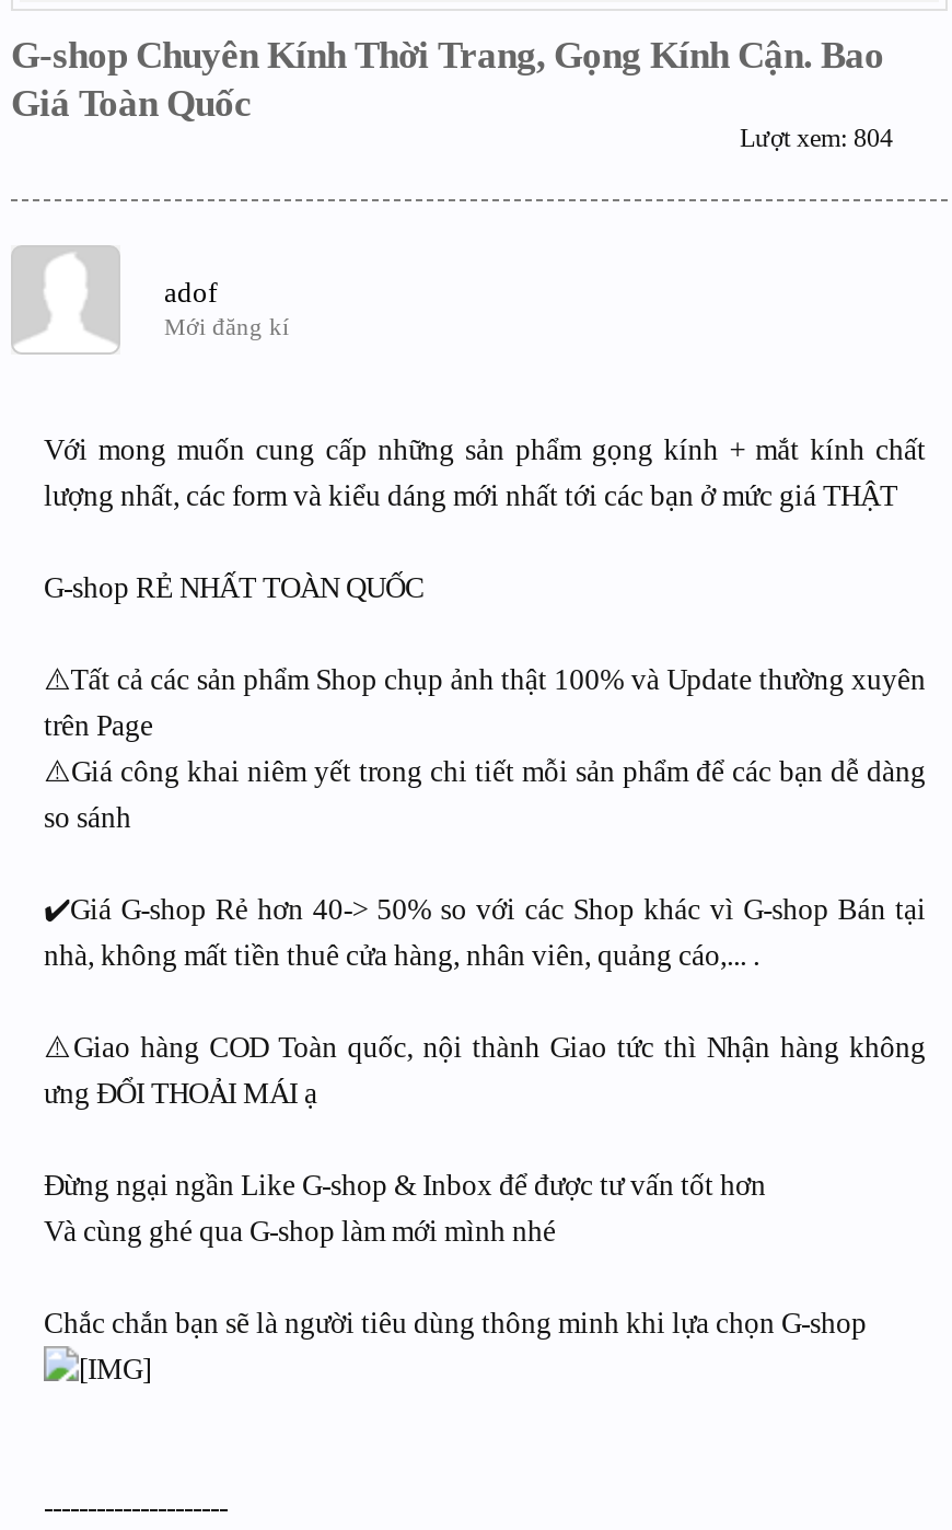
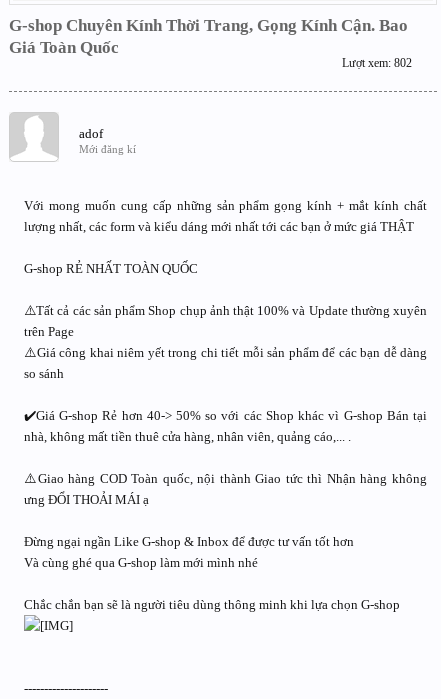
[740,123,893,153] Lượt xem: 804 -> [342,56,412,70] Lượt xem: 802

